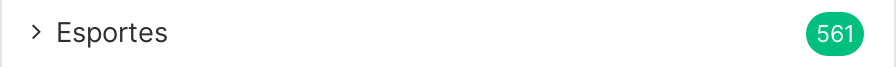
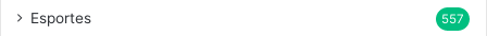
[816,19,854,47] 561 -> [441,11,464,26] 557

